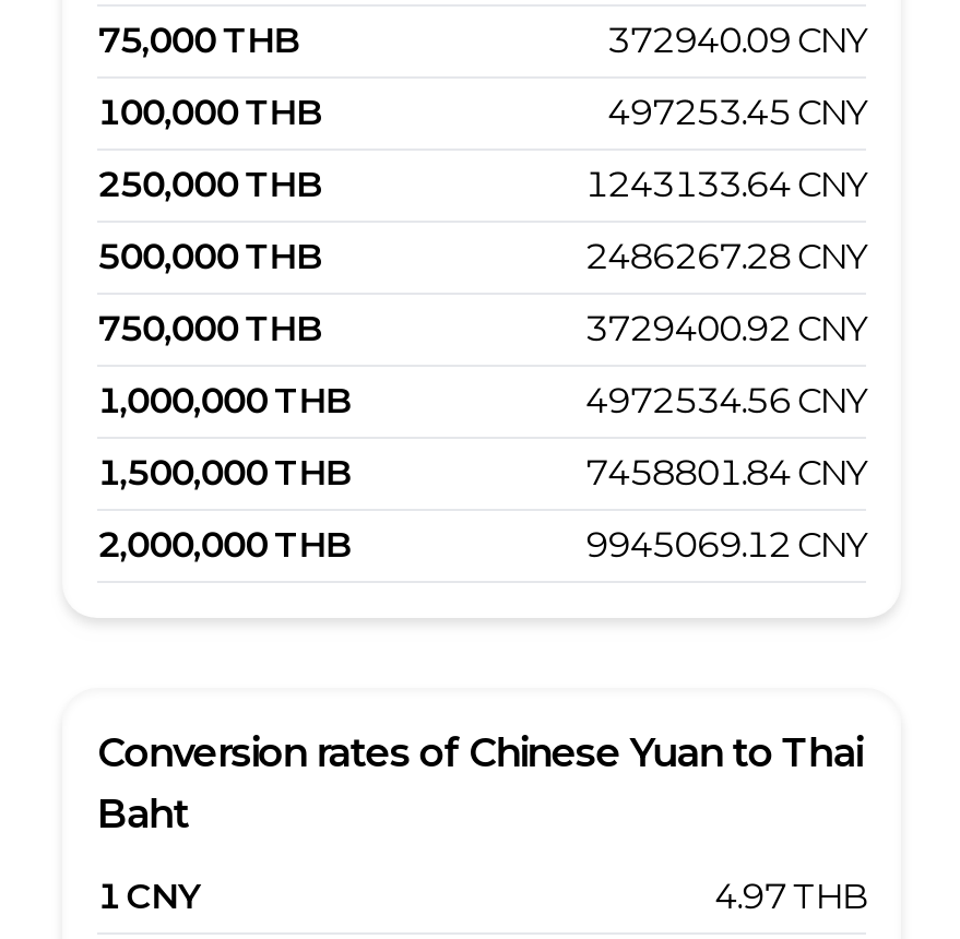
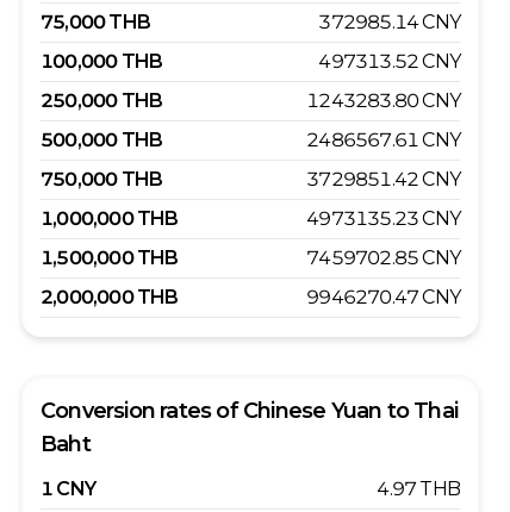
[607,20,866,61] 372940.09 CNY -> [319,11,460,33] 372985.14 CNY
[607,92,866,133] 497253.45 CNY -> [319,50,460,73] 497313.52 CNY
[585,164,866,205] 1243133.64 CNY -> [306,89,460,112] 1243283.80 CNY
[585,236,866,277] 2486267.28 CNY -> [306,129,460,151] 2486567.61 CNY
[585,308,866,349] 3729400.92 CNY -> [306,168,460,191] 3729851.42 CNY
[585,380,866,421] 4972534.56 CNY -> [306,207,460,230] 4973135.23 CNY
[585,452,866,494] 7458801.84 CNY -> [306,246,460,269] 7459702.85 CNY
[585,524,866,566] 9945069.12 CNY -> [306,286,460,308] 9946270.47 CNY

